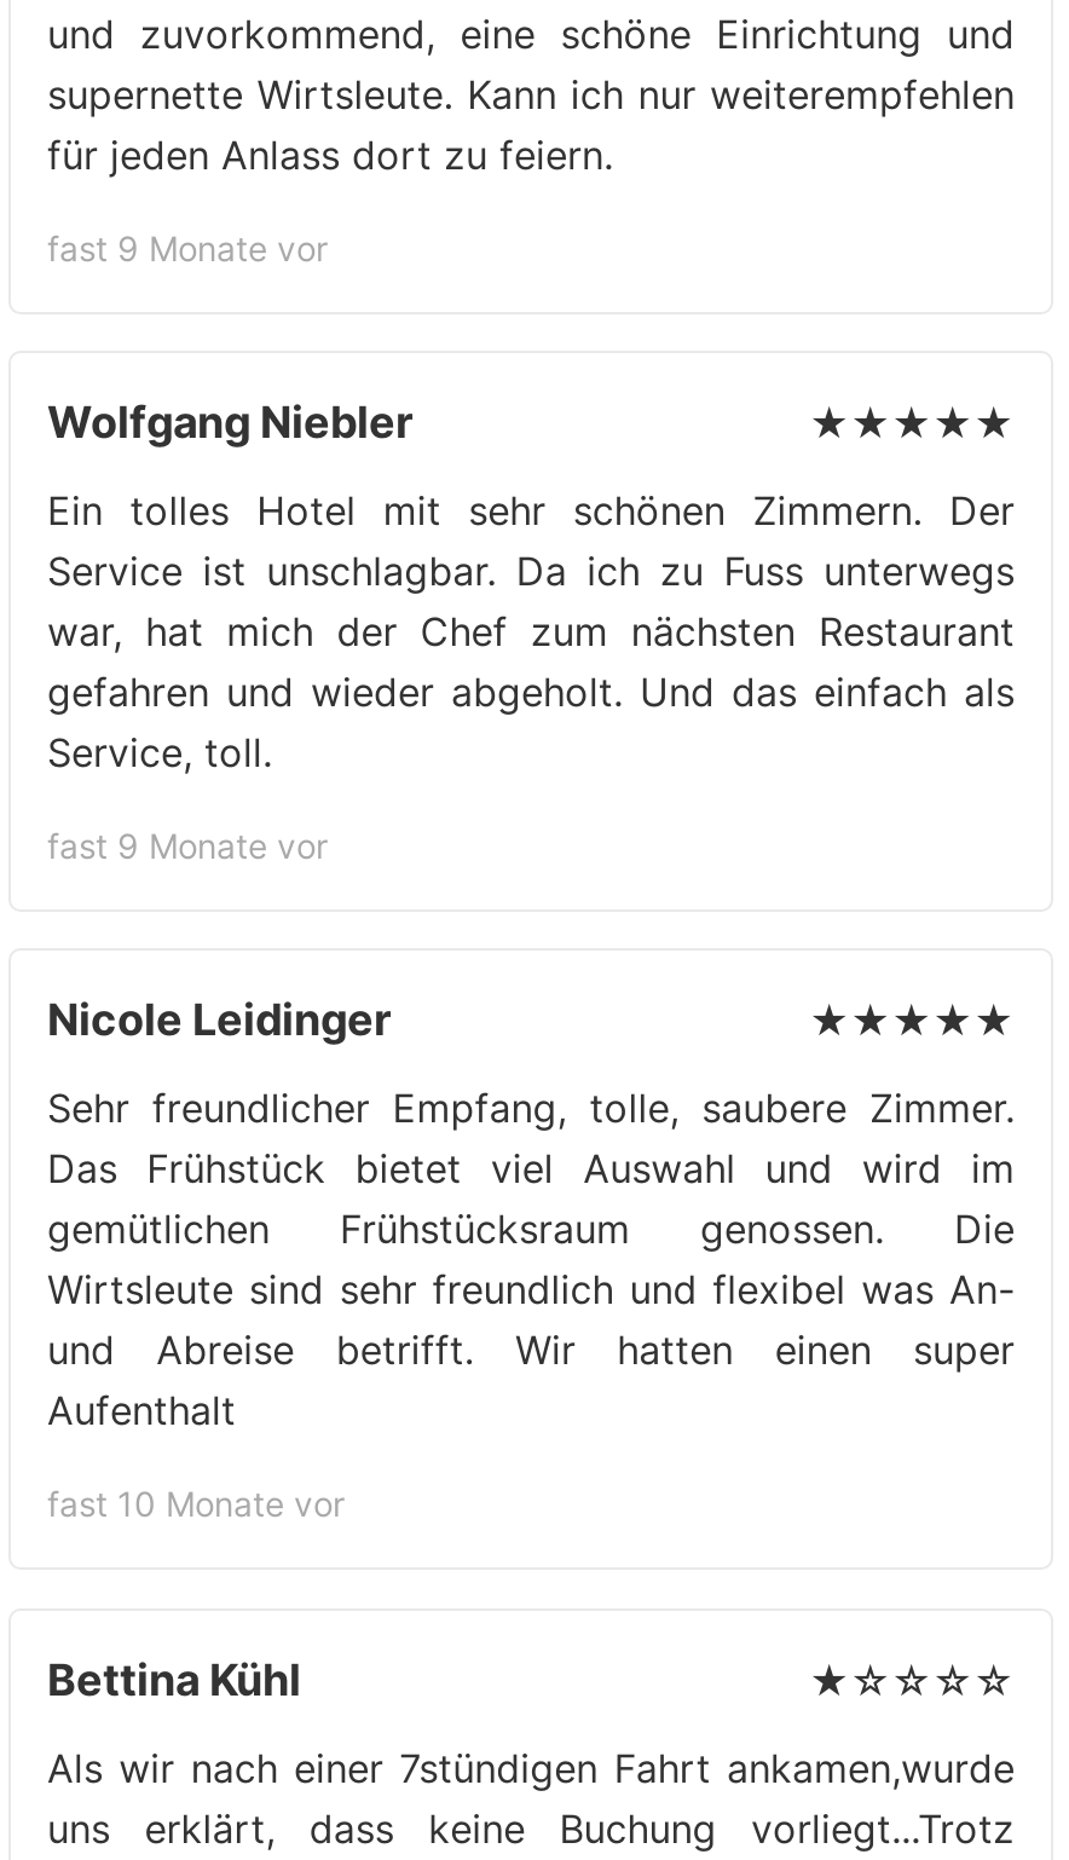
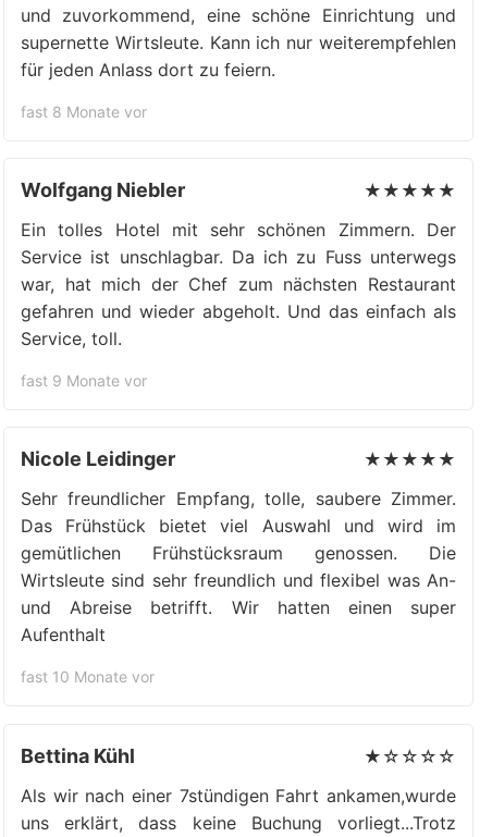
[47,227,328,268] fast 9 Monate vor -> [21,102,147,121] fast 8 Monate vor

